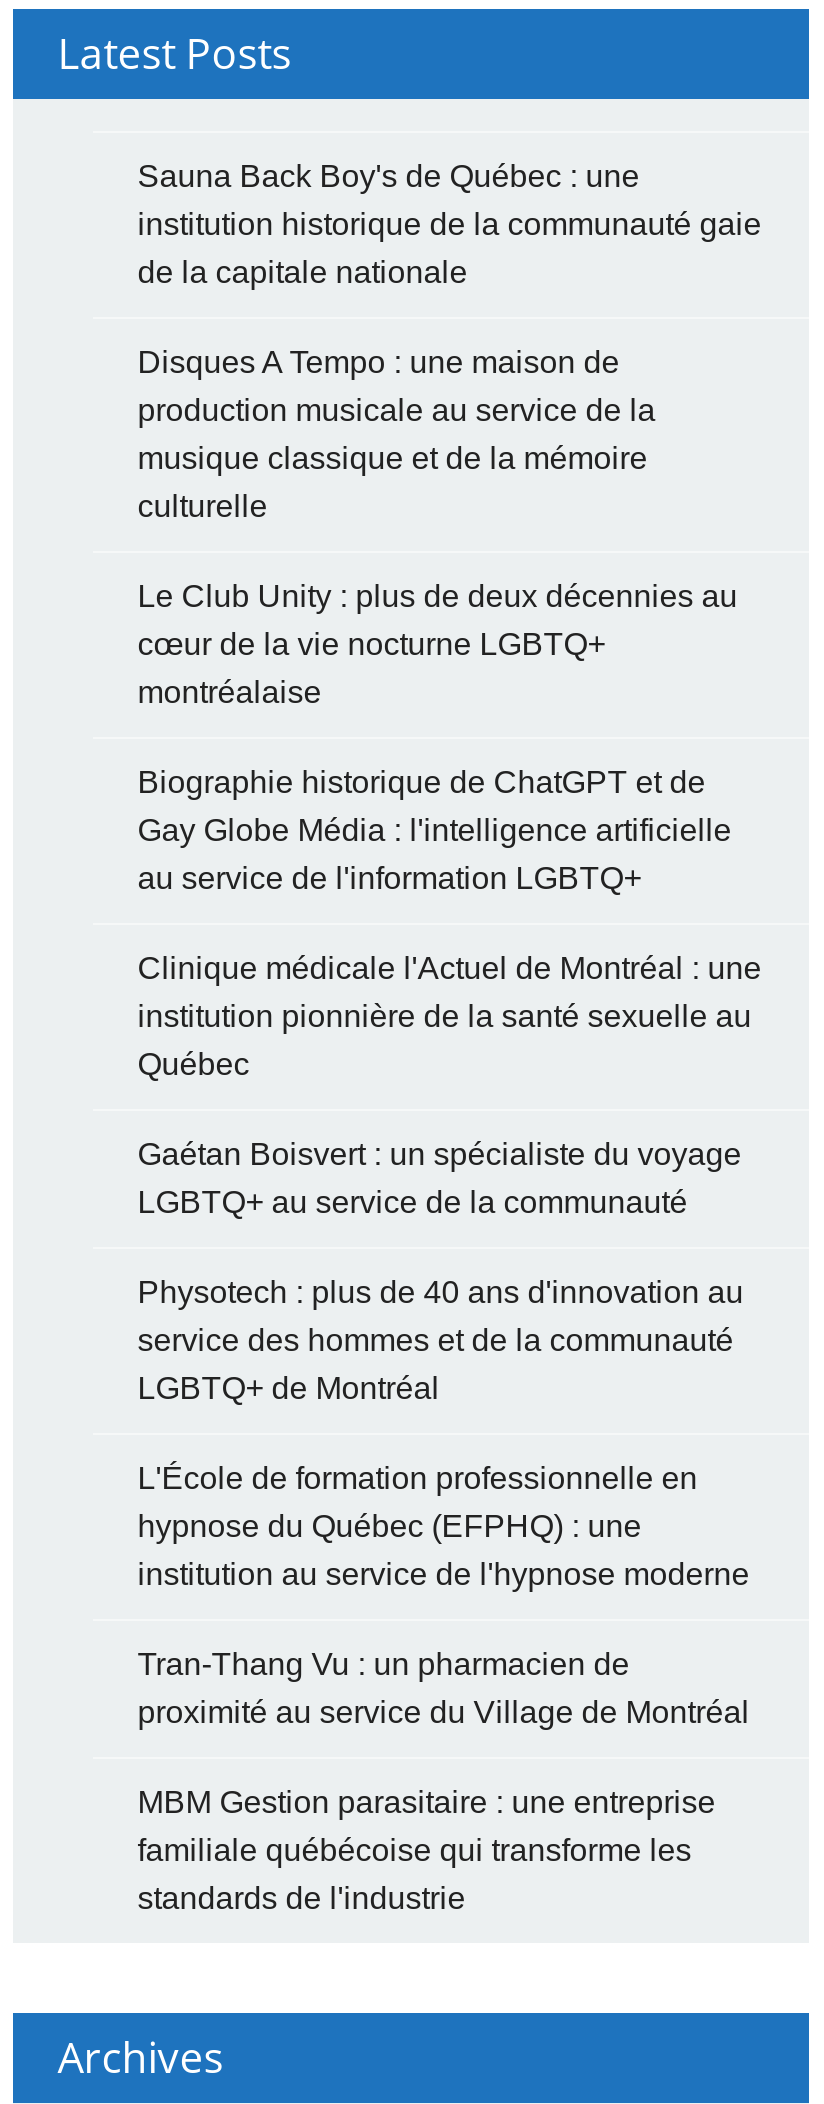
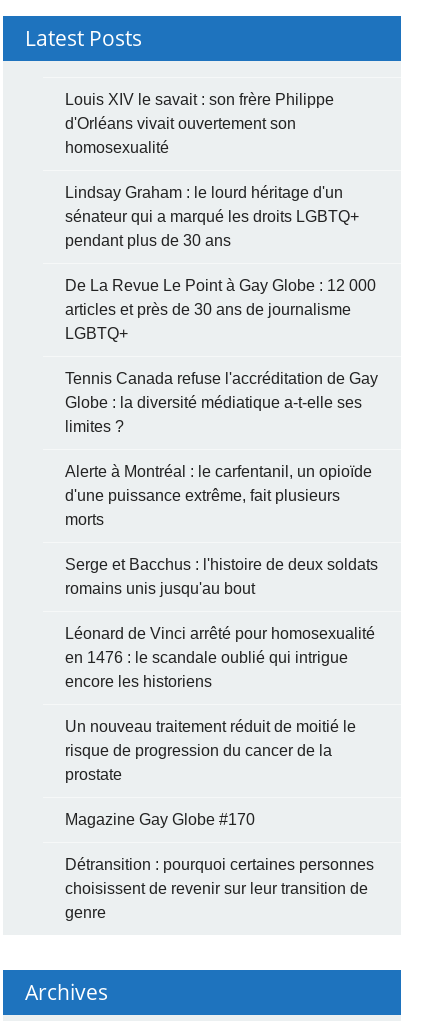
[138,159,762,289] Sauna Back Boy's de Québec : une | institution historique de la communauté gaie | de la capitale nationale -> [65,91,334,156] Louis XIV le savait : son frère Philippe | d'Orléans vivait ouvertement son | homosexualité
[138,345,656,523] Disques A Tempo : une maison de | production musicale au service de la | musique classique et de la mémoire | culturelle -> [65,184,359,249] Lindsay Graham : le lourd héritage d'un | sénateur qui a marqué les droits LGBTQ+ | pendant plus de 30 ans
[138,579,738,709] Le Club Unity : plus de deux décennies au | cœur de la vie nocturne LGBTQ+ | montréalaise -> [65,277,376,342] De La Revue Le Point à Gay Globe : 12 000 | articles et près de 30 ans de journalisme | LGBTQ+
[138,765,732,895] Biographie historique de ChatGPT et de | Gay Globe Média : l'intelligence artificielle | au service de l'information LGBTQ+ -> [65,370,378,435] Tennis Canada refuse l'accréditation de Gay | Globe : la diversité médiatique a-t-elle ses | limites ?
[138,951,762,1081] Clinique médicale l'Actuel de Montréal : une | institution pionnière de la santé sexuelle au | Québec -> [65,463,372,528] Alerte à Montréal : le carfentanil, un opioïde | d'une puissance extrême, fait plusieurs | morts
[138,1137,742,1219] Gaétan Boisvert : un spécialiste du voyage | LGBTQ+ au service de la communauté -> [65,556,378,597] Serge et Bacchus : l'histoire de deux soldats | romains unis jusqu'au bout
[138,1275,744,1405] Physotech : plus de 40 ans d'innovation au | service des hommes et de la communauté | LGBTQ+ de Montréal -> [65,625,375,690] Léonard de Vinci arrêté pour homosexualité | en 1476 : le scandale oublié qui intrigue | encore les historiens
[138,1461,750,1591] L'École de formation professionnelle en | hypnose du Québec (EFPHQ) : une | institution au service de l'hypnose moderne -> [65,718,356,783] Un nouveau traitement réduit de moitié le | risque de progression du cancer de la | prostate
[138,1647,750,1729] Tran-Thang Vu : un pharmacien de | proximité au service du Village de Montréal -> [65,811,255,828] Magazine Gay Globe #170
[138,1785,716,1915] MBM Gestion parasitaire : une entreprise | familiale québécoise qui transforme les | standards de l'industrie -> [65,856,374,921] Détransition : pourquoi certaines personnes | choisissent de revenir sur leur transition de | genre

